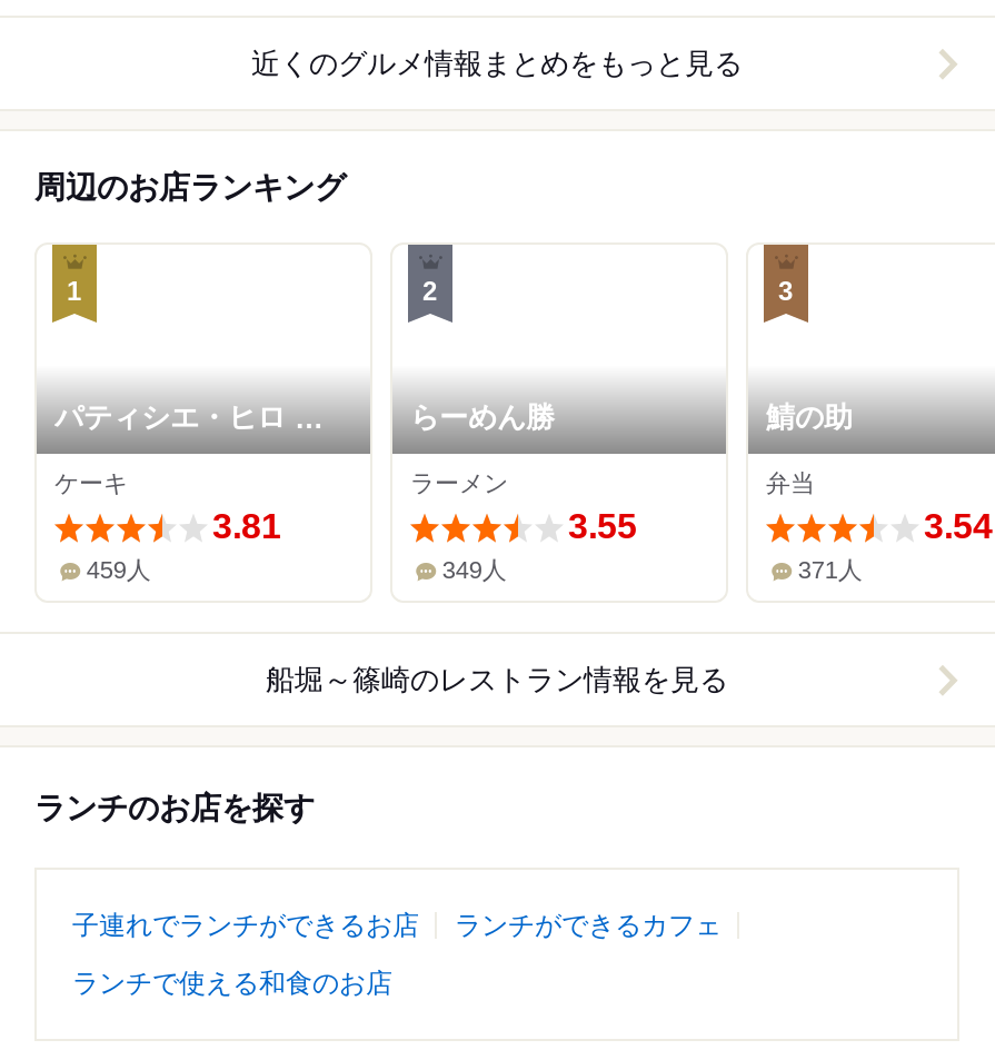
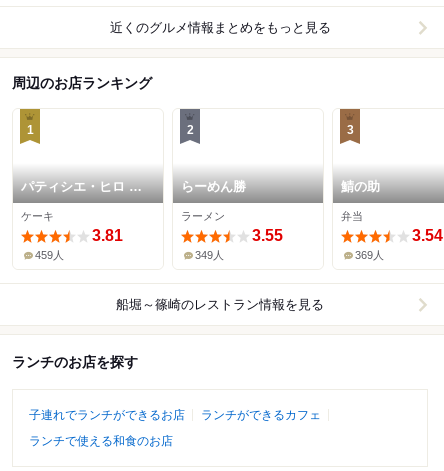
[798,557,862,584] 371人 -> [355,249,384,261] 369人

